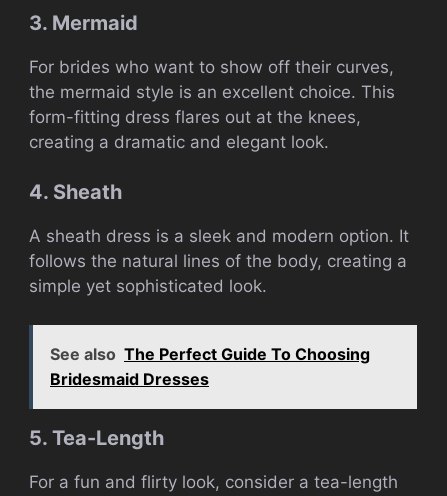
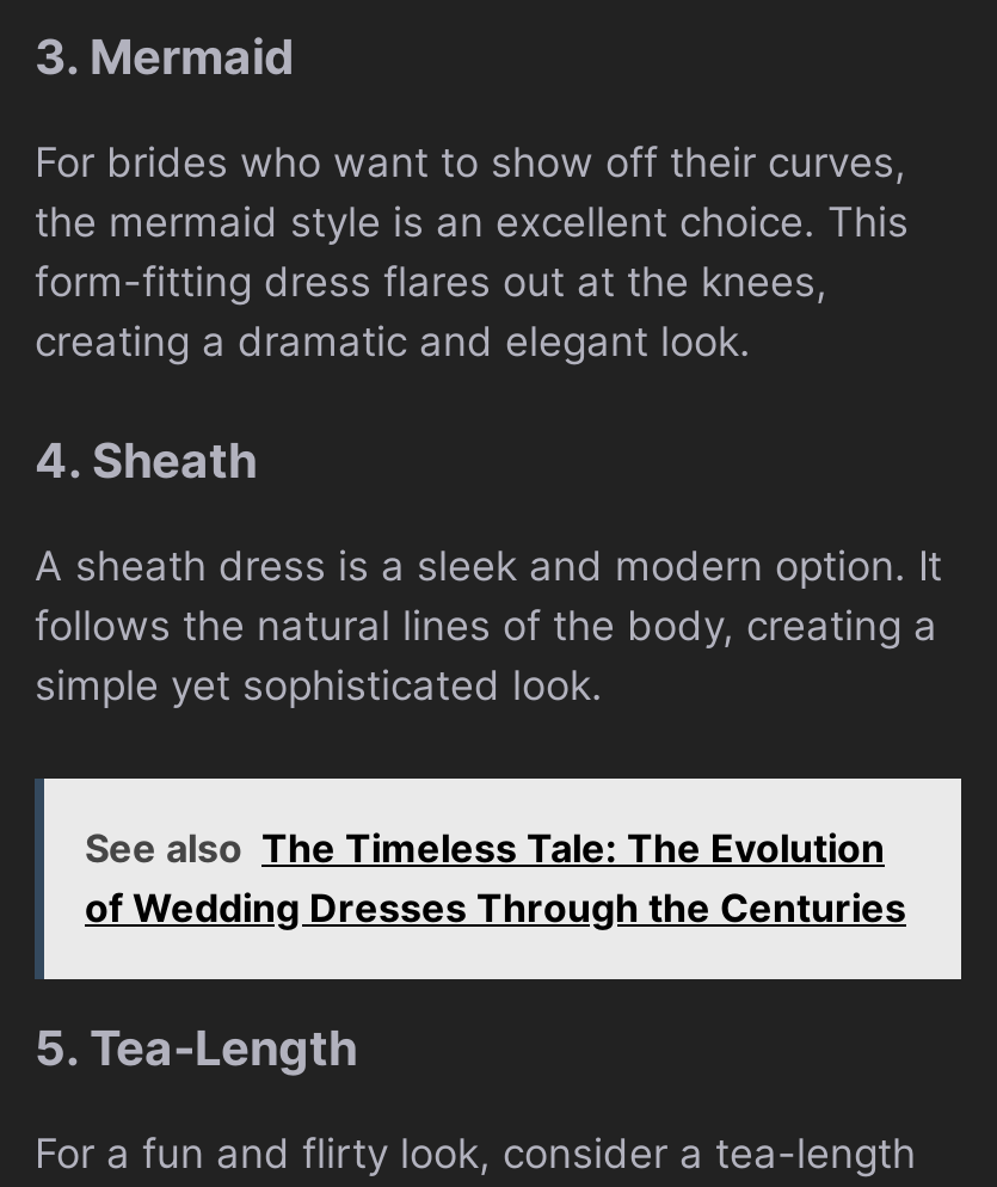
[50,344,370,389] See also The Perfect Guide To Choosing | Bridesmaid Dresses -> [85,823,906,931] See also The Timeless Tale: The Evolution | of Wedding Dresses Through the Centuries

